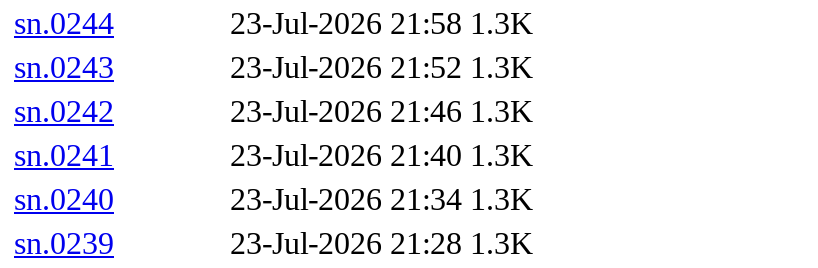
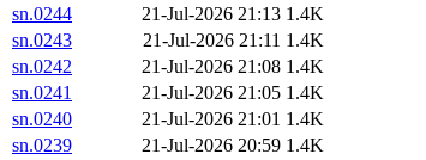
[230,7,534,41] 23-Jul-2026 21:58 1.3K -> [142,4,324,24] 21-Jul-2026 21:13 1.4K
[230,51,534,85] 23-Jul-2026 21:52 1.3K -> [143,30,324,51] 21-Jul-2026 21:11 1.4K
[230,95,534,129] 23-Jul-2026 21:46 1.3K -> [142,57,324,77] 21-Jul-2026 21:08 1.4K
[230,139,534,173] 23-Jul-2026 21:40 1.3K -> [142,83,324,103] 21-Jul-2026 21:05 1.4K
[230,183,534,217] 23-Jul-2026 21:34 1.3K -> [142,109,324,129] 21-Jul-2026 21:01 1.4K
[230,227,534,261] 23-Jul-2026 21:28 1.3K -> [142,135,324,156] 21-Jul-2026 20:59 1.4K

